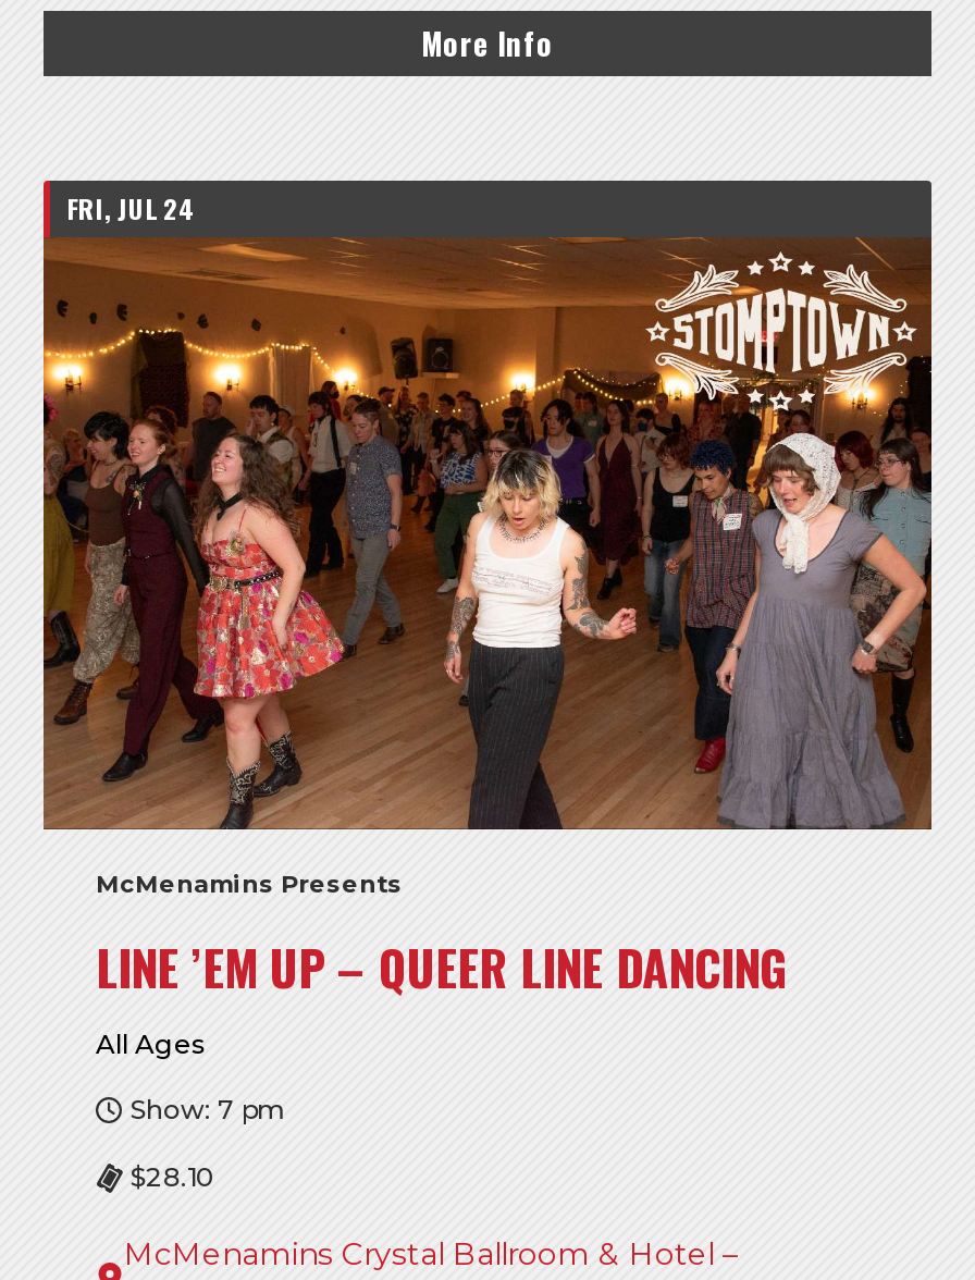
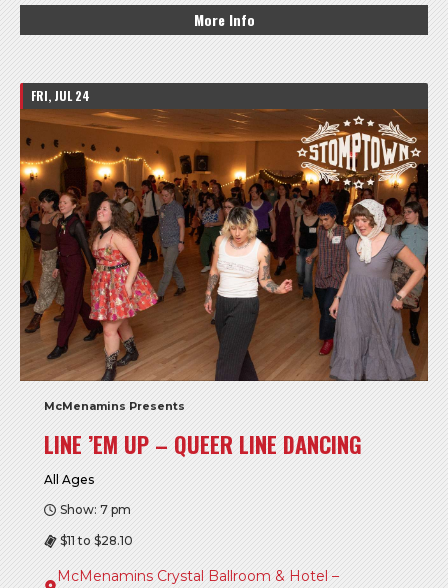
[131,1160,215,1193] $28.10 -> [60,533,133,548] $11 to $28.10

